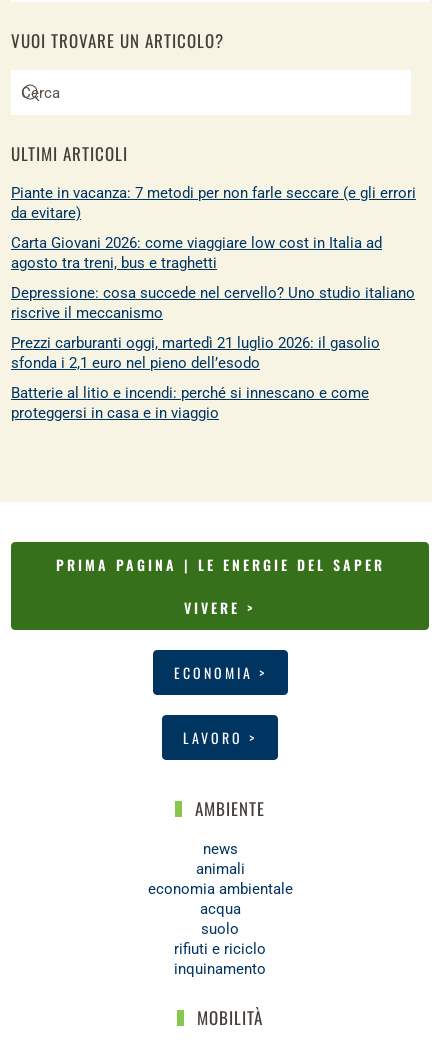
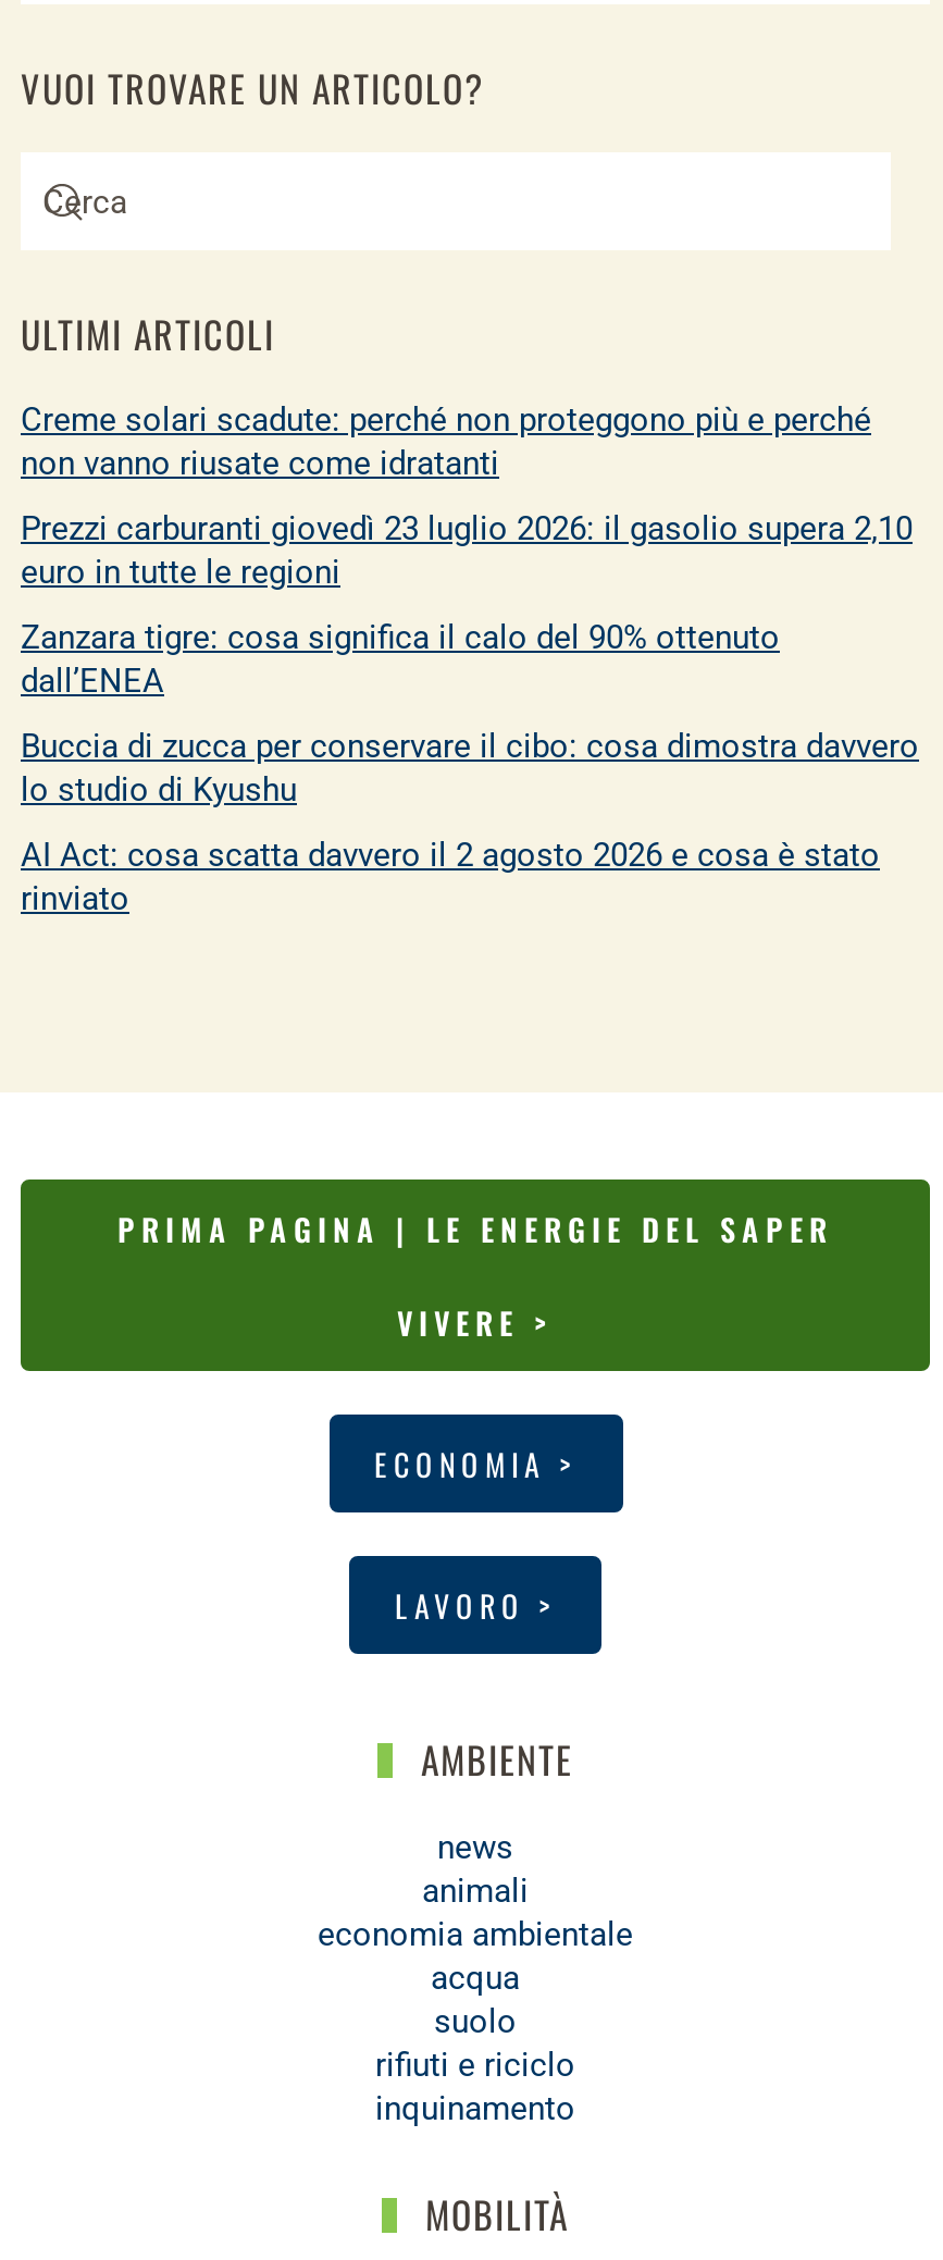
[11,184,416,222] Piante in vacanza: 7 metodi per non farle seccare (e gli errori | da evitare) -> [21,401,871,484] Creme solari scadute: perché non proteggono più e perché | non vanno riusate come idratanti
[11,234,382,272] Carta Giovani 2026: come viaggiare low cost in Italia ad | agosto tra treni, bus e traghetti -> [21,510,913,593] Prezzi carburanti giovedì 23 luglio 2026: il gasolio supera 2,10 | euro in tutte le regioni
[11,284,415,322] Depressione: cosa succede nel cervello? Uno studio italiano | riscrive il meccanismo -> [21,619,780,702] Zanzara tigre: cosa significa il calo del 90% ottenuto | dall’ENEA
[11,334,380,372] Prezzi carburanti oggi, martedì 21 luglio 2026: il gasolio | sfonda i 2,1 euro nel pieno dell’esodo -> [21,728,919,810] Buccia di zucca per conservare il cibo: cosa dimostra davvero | lo studio di Kyushu
[11,384,369,422] Batterie al litio e incendi: perché si innescano e come | proteggersi in casa e in viaggio -> [21,837,880,919] AI Act: cosa scatta davvero il 2 agosto 2026 e cosa è stato | rinviato

